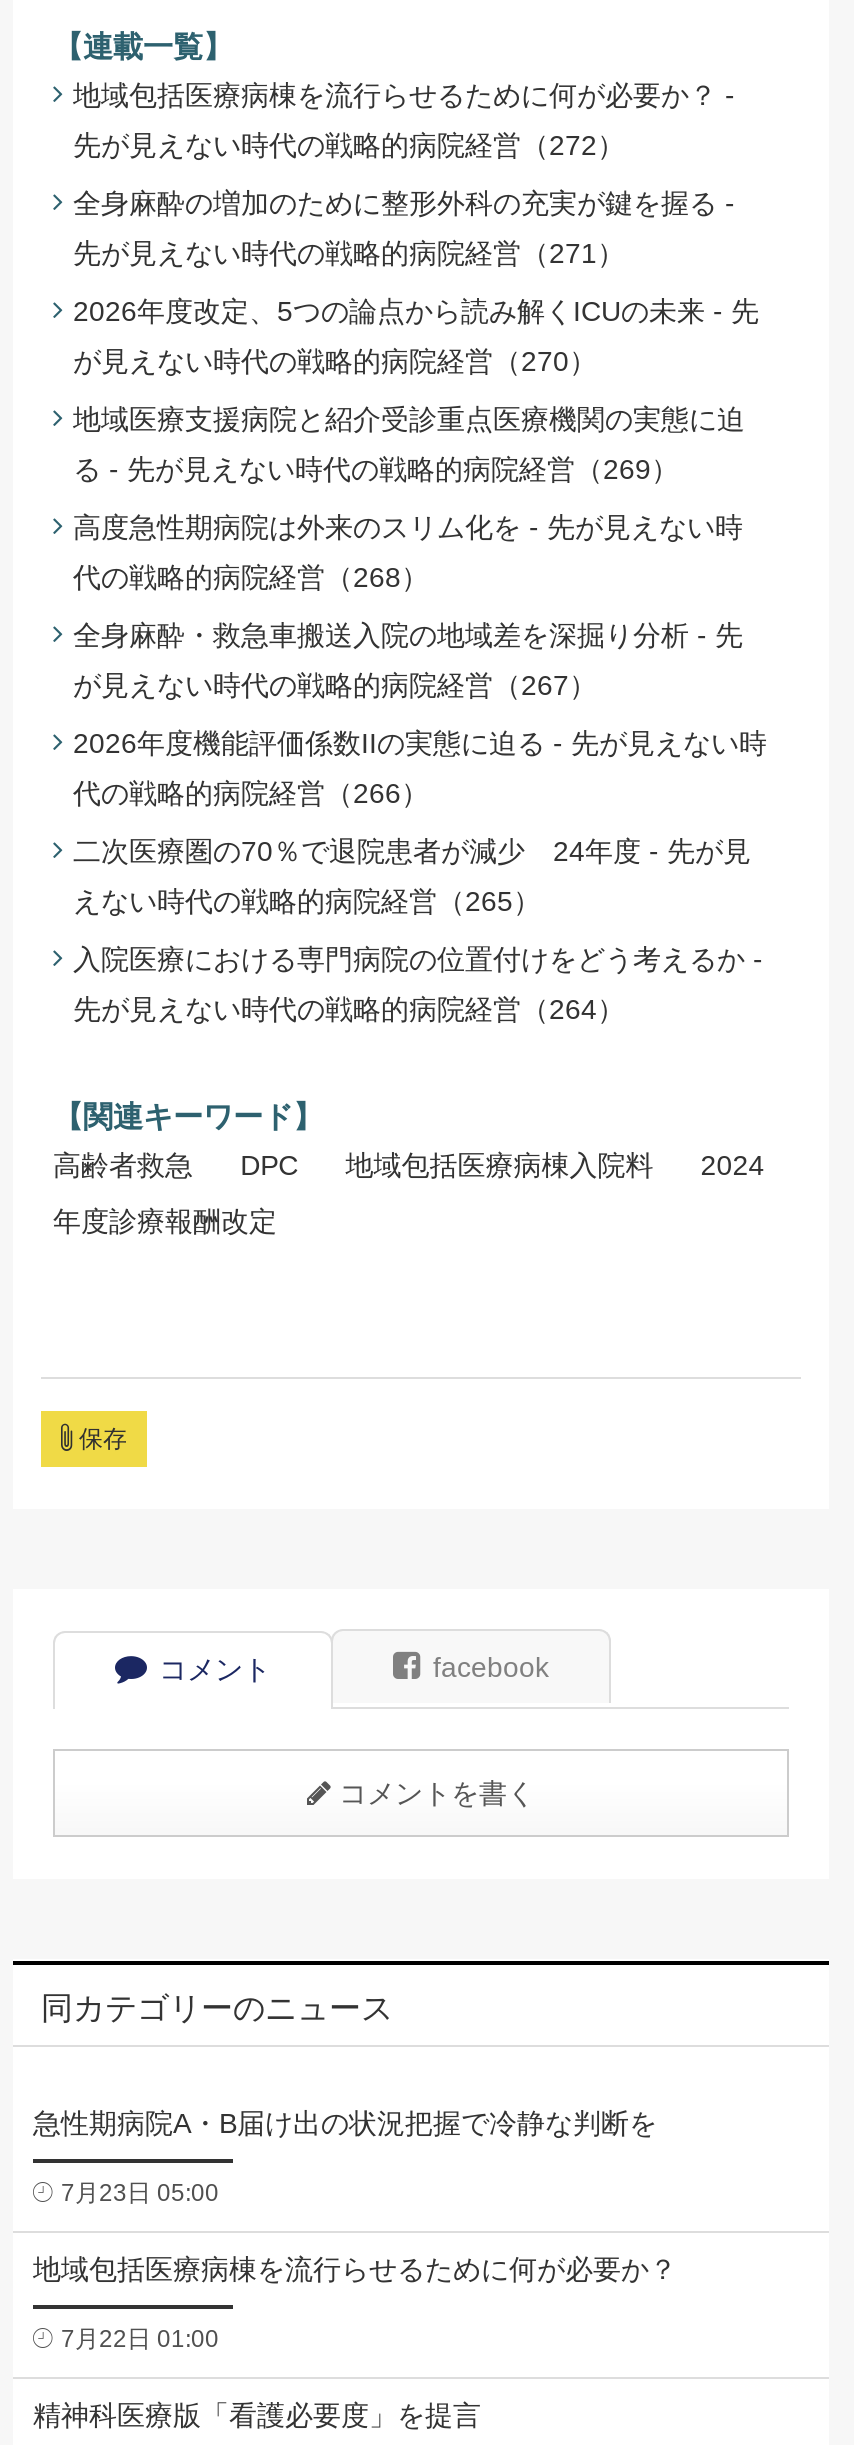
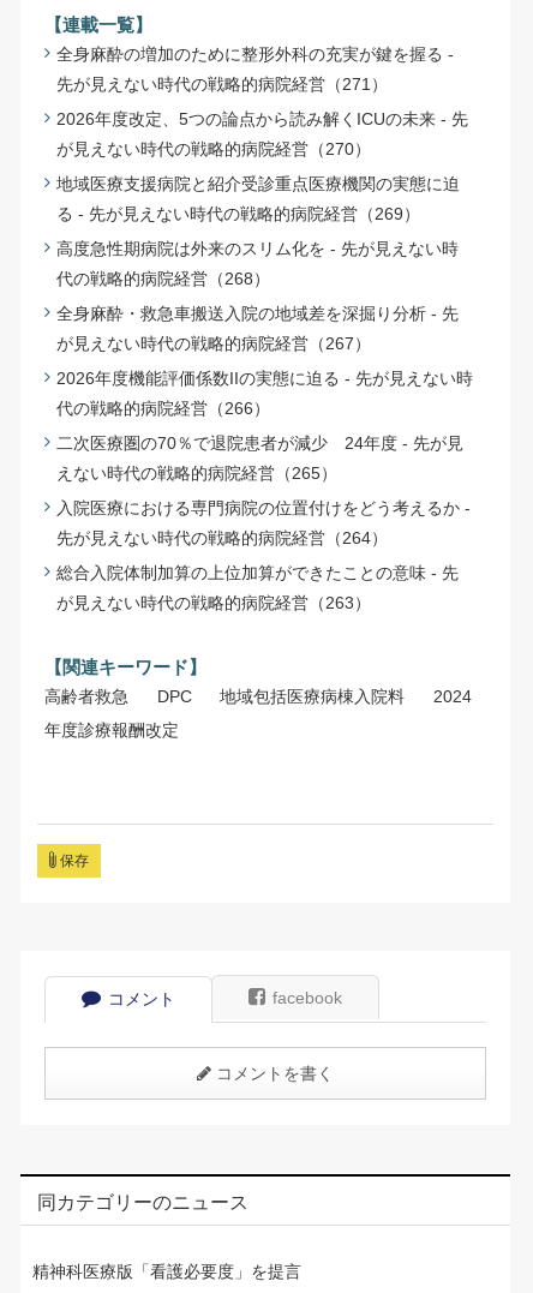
[73,78,735,160] 地域包括医療病棟を流行らせるために何が必要か？ - | 先が見えない時代の戦略的病院経営（272） -> none
none -> [56,563,459,612] 総合入院体制加算の上位加算ができたことの意味 - 先 | が見えない時代の戦略的病院経営（263）
[33,2106,677,2352] 急性期病院A・B届け出の状況把握で冷静な判断を | 7月23日 05:00 | 地域包括医療病棟を流行らせるために何が必要か？ | 7月22日 01:00 -> none

